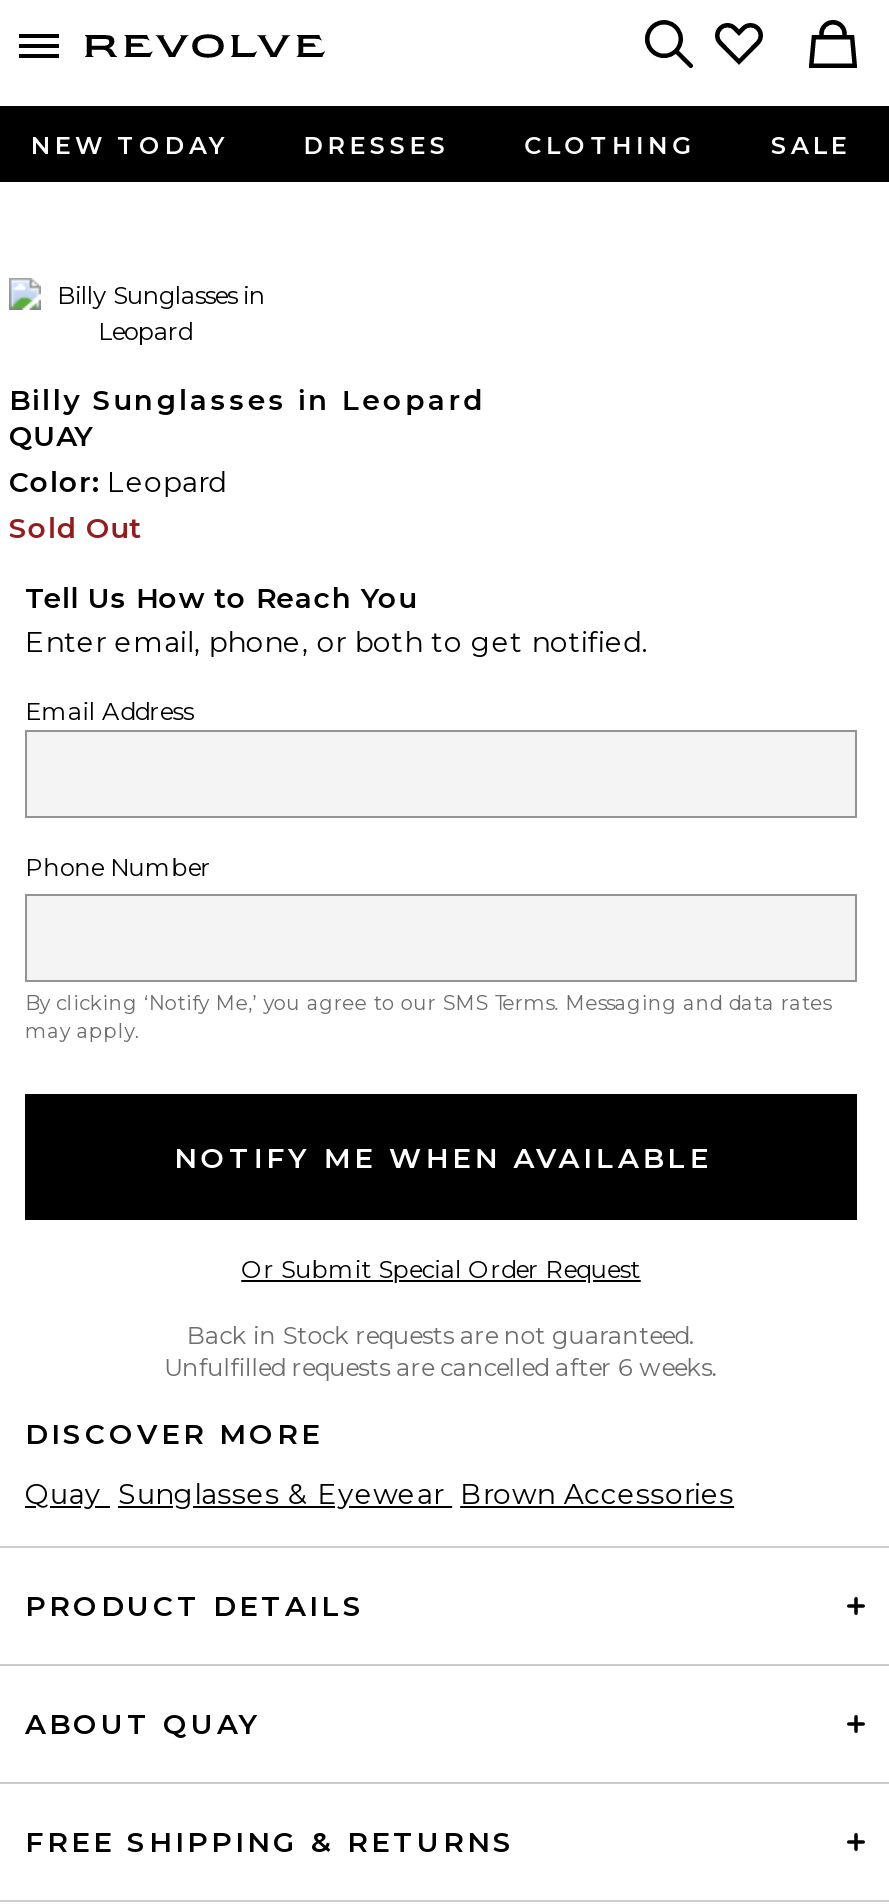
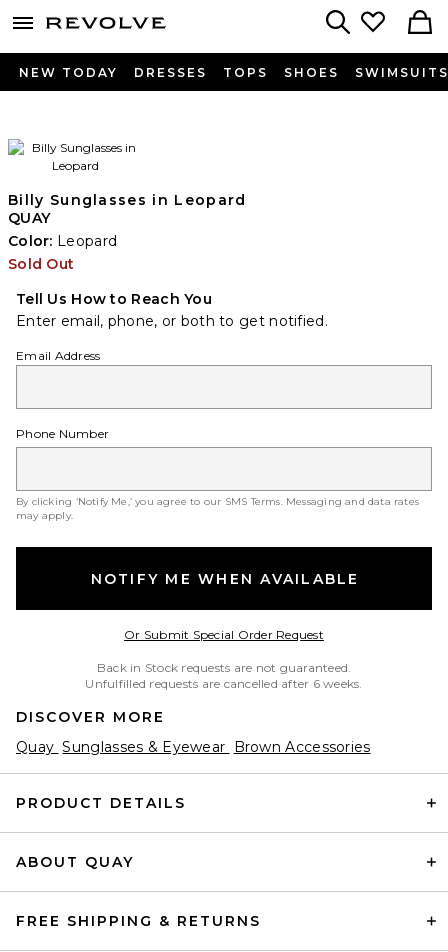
[524,130,851,160] CLOTHING | SALE -> [223,65,448,80] TOPS | SHOES | SWIMSUITS

